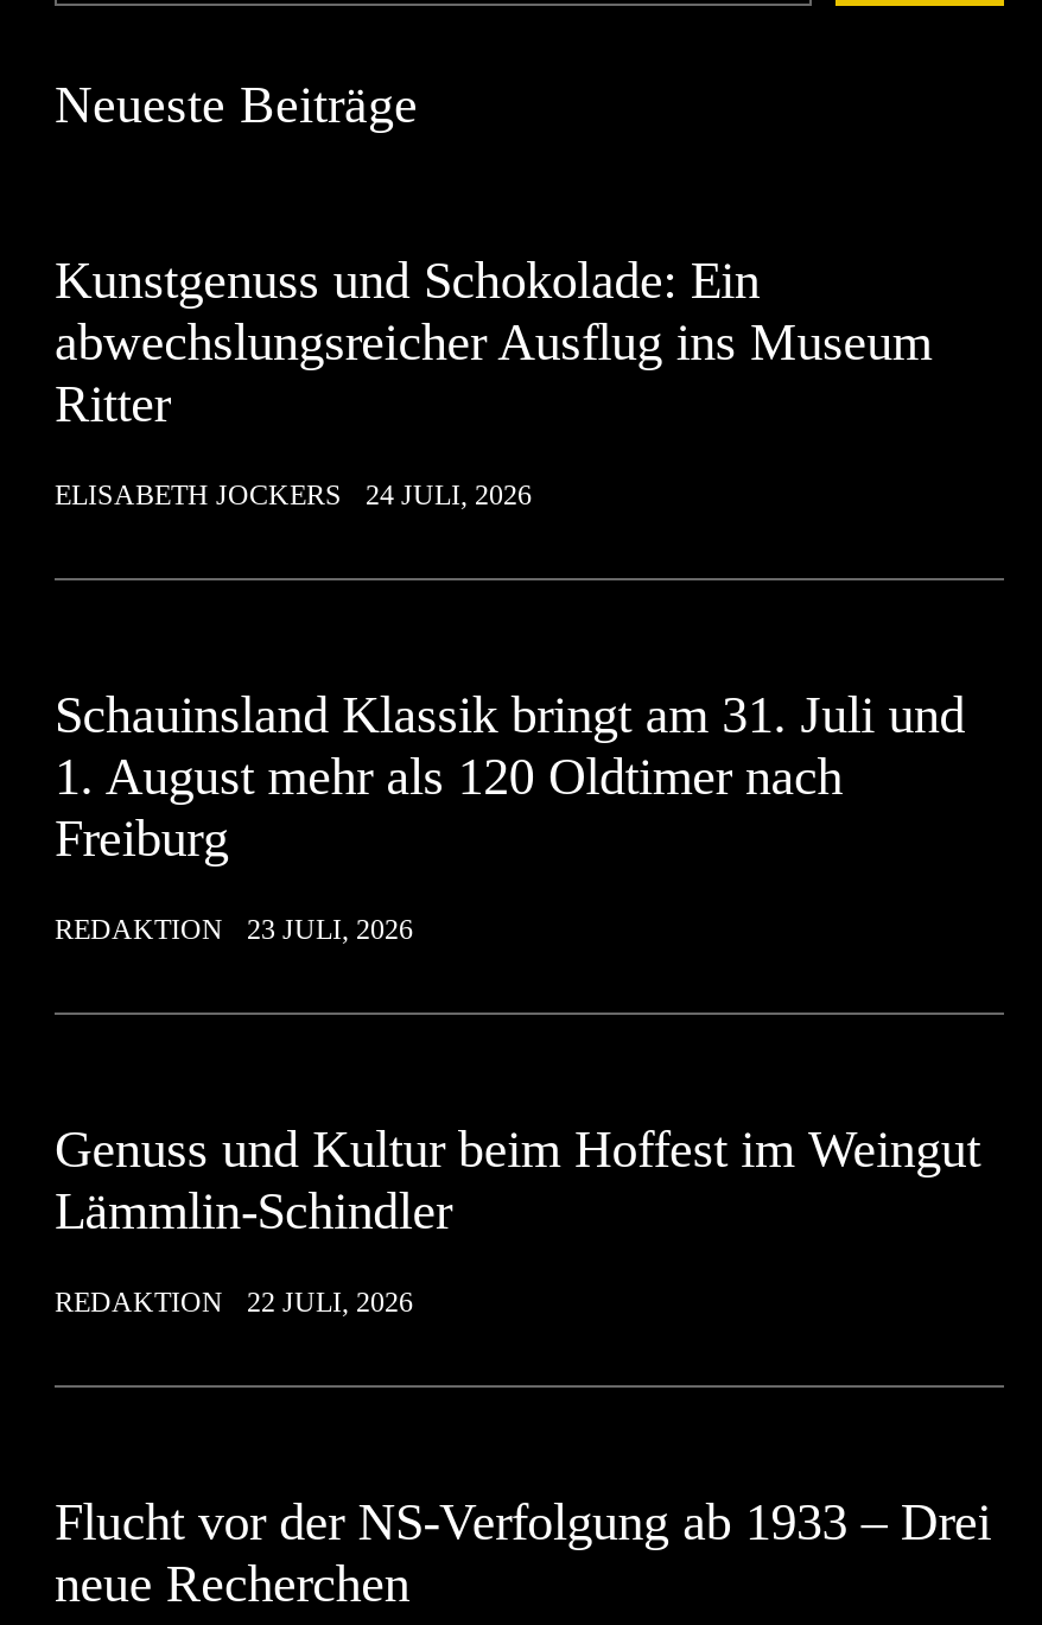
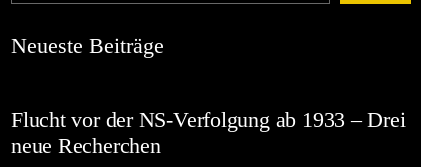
[55,250,932,512] Kunstgenuss und Schokolade: Ein | abwechslungsreicher Ausflug ins Museum | Ritter | ELISABETH JOCKERS | 24 JULI, 2026 -> none
[55,685,965,946] Schauinsland Klassik bringt am 31. Juli und | 1. August mehr als 120 Oldtimer nach | Freiburg | REDAKTION | 23 JULI, 2026 -> none
[55,1119,980,1319] Genuss und Kultur beim Hoffest im Weingut | Lämmlin-Schindler | REDAKTION | 22 JULI, 2026 -> none

